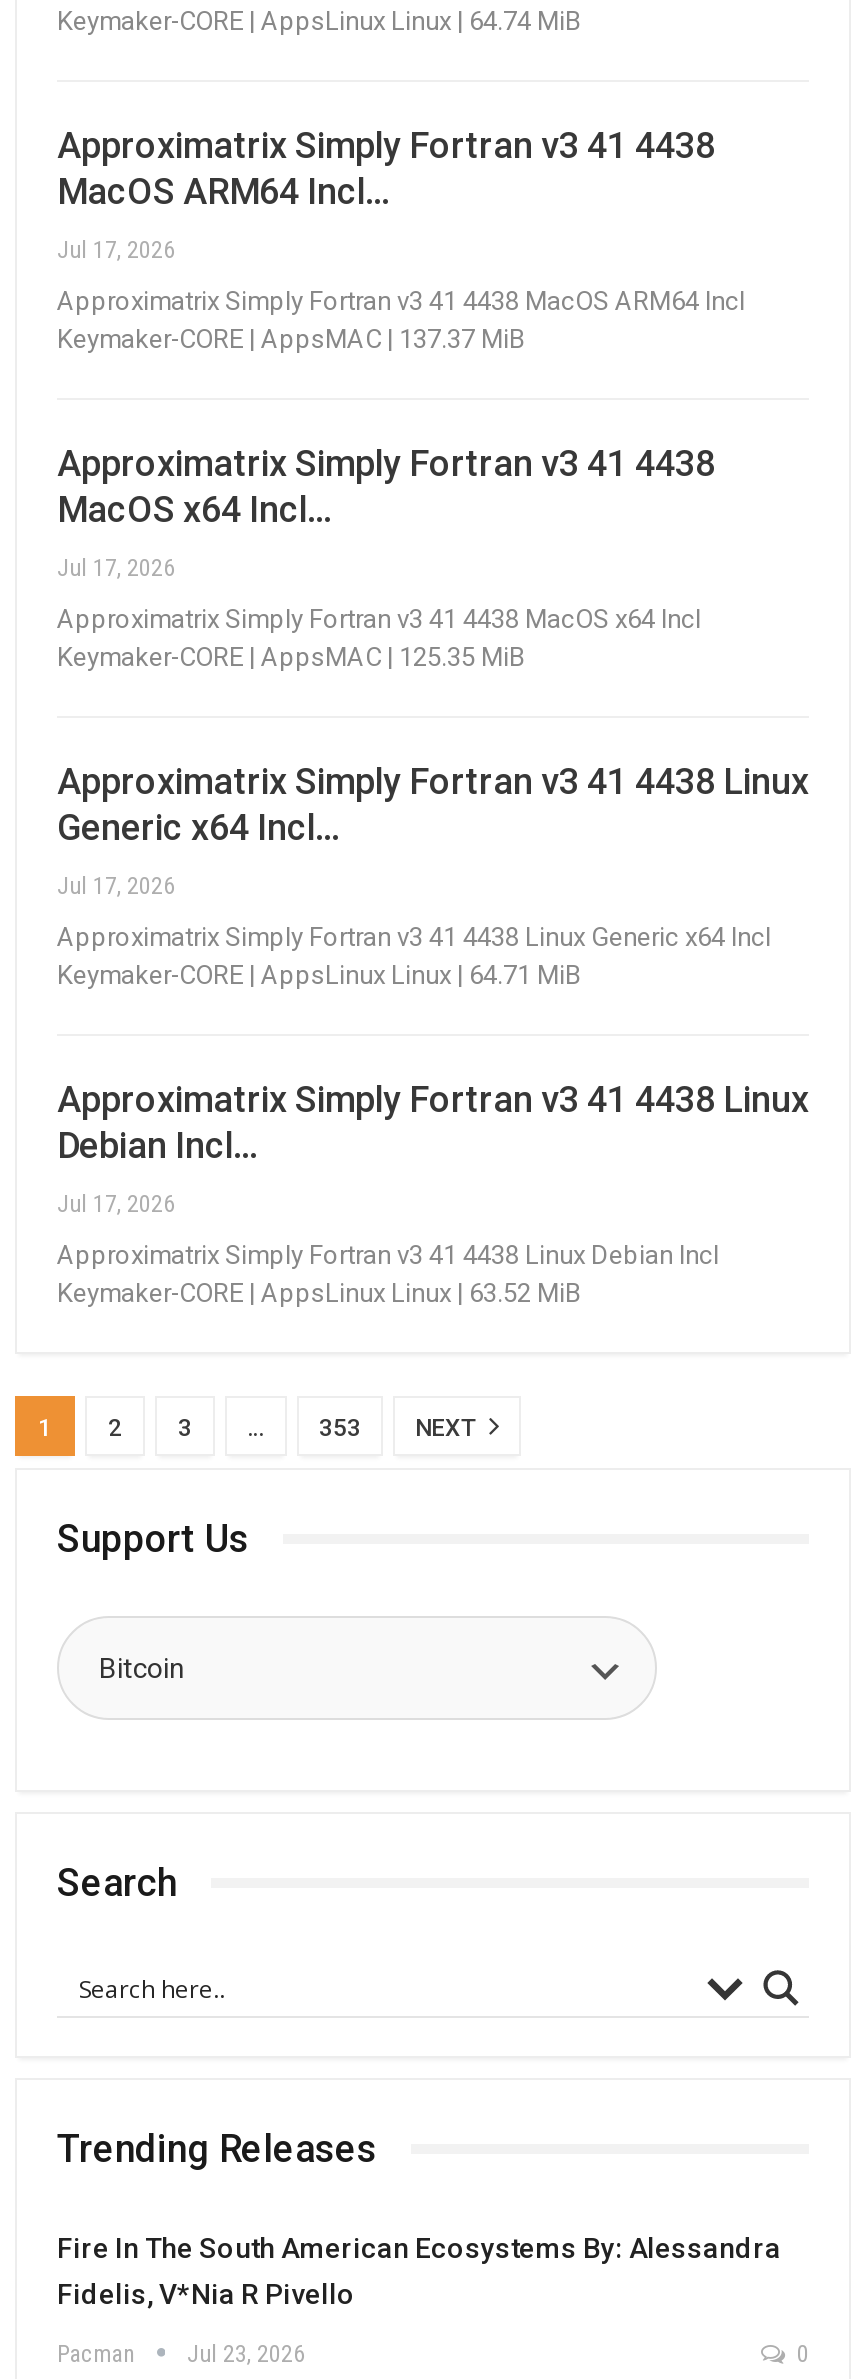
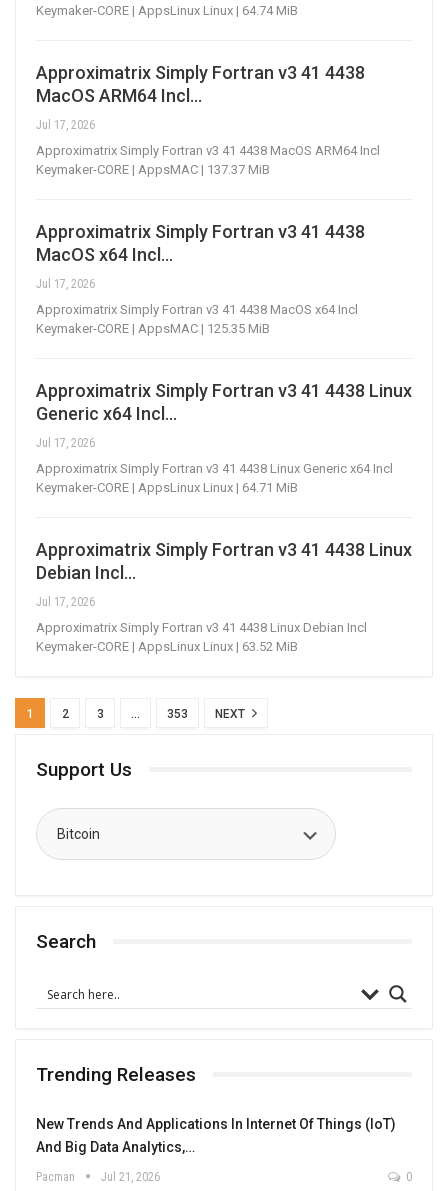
[57,2231,781,2309] Fire In The South American Ecosystems By: Alessandra | Fidelis, V*nia R Pivello -> [36,1116,396,1155] New Trends And Applications In Internet Of Things (IoT) | And Big Data Analytics,…
[57,2339,305,2367] Pacman Jul 23, 2026 -> [36,1170,160,1184] Pacman Jul 21, 2026

